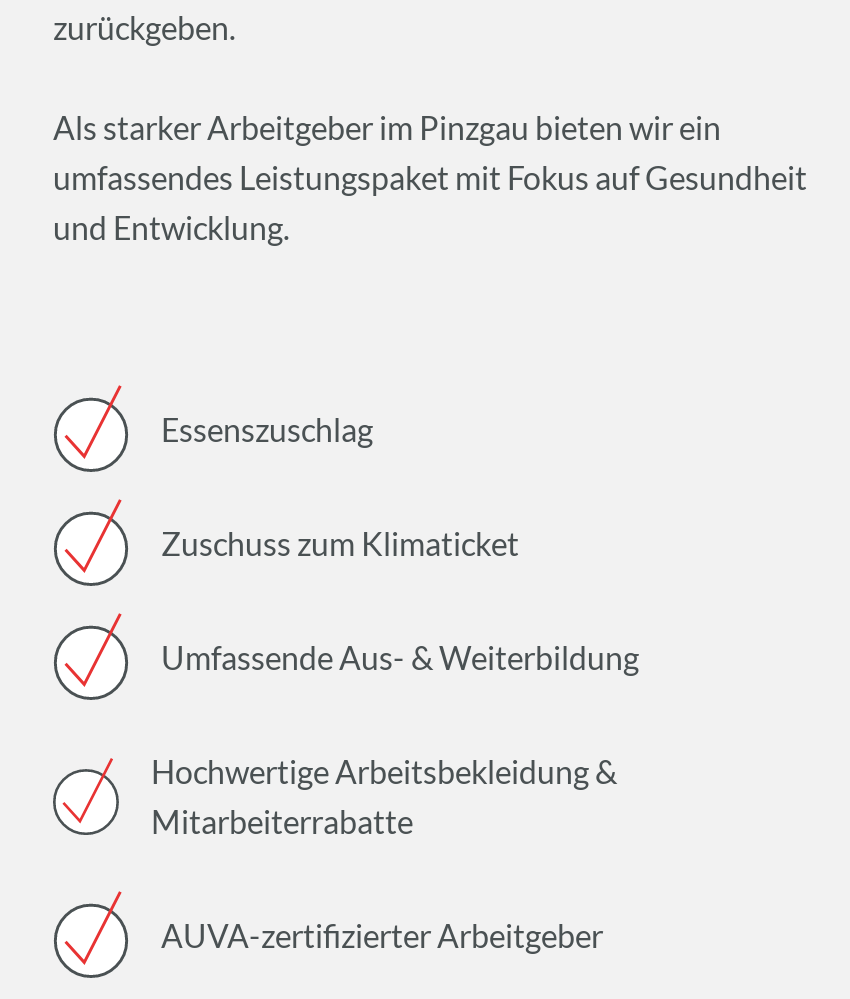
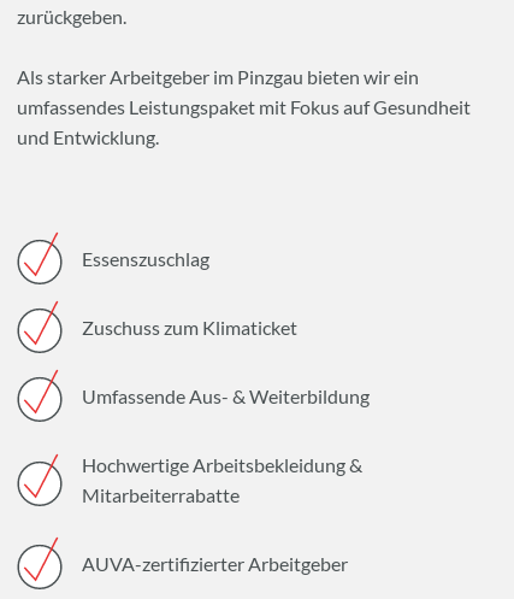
[55,754,123,840] [image] -> [19,453,59,507] [image]

